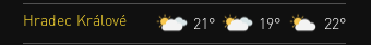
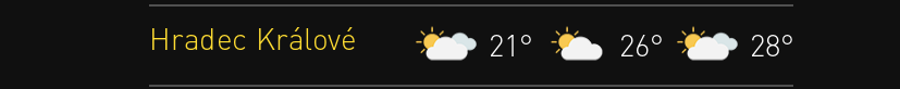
[259,12,280,32] 19° -> [619,23,663,62] 26°
[324,12,346,32] 22° -> [750,23,793,62] 28°

